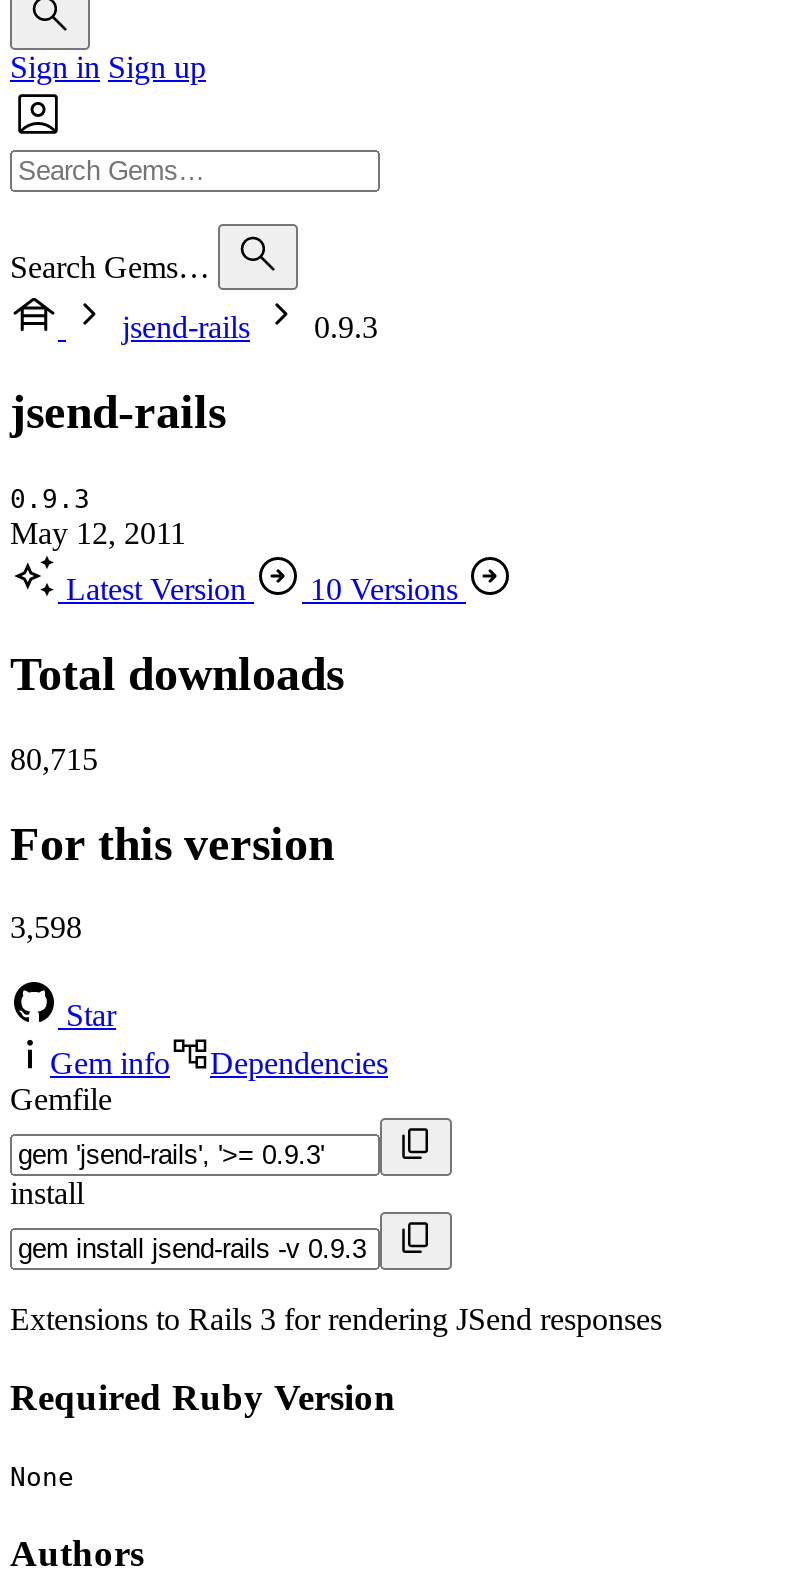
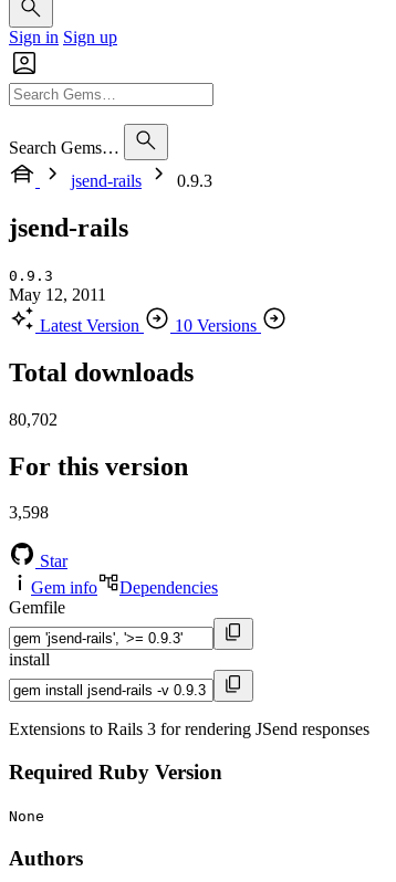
[10,741,98,775] 80,715 -> [9,410,58,428] 80,702

